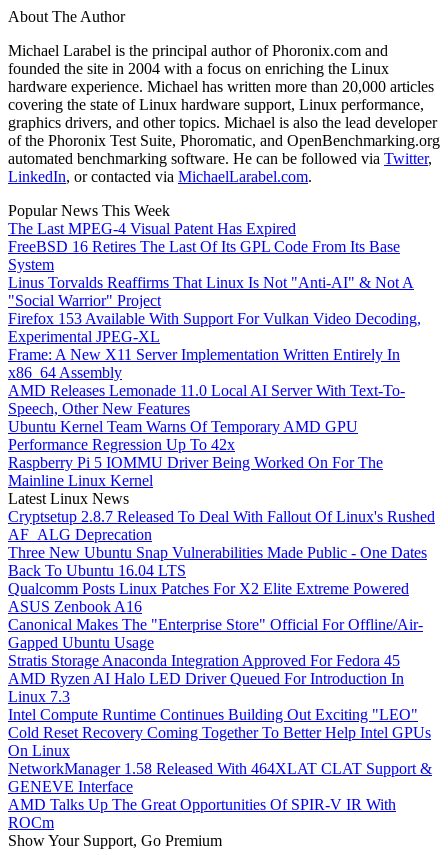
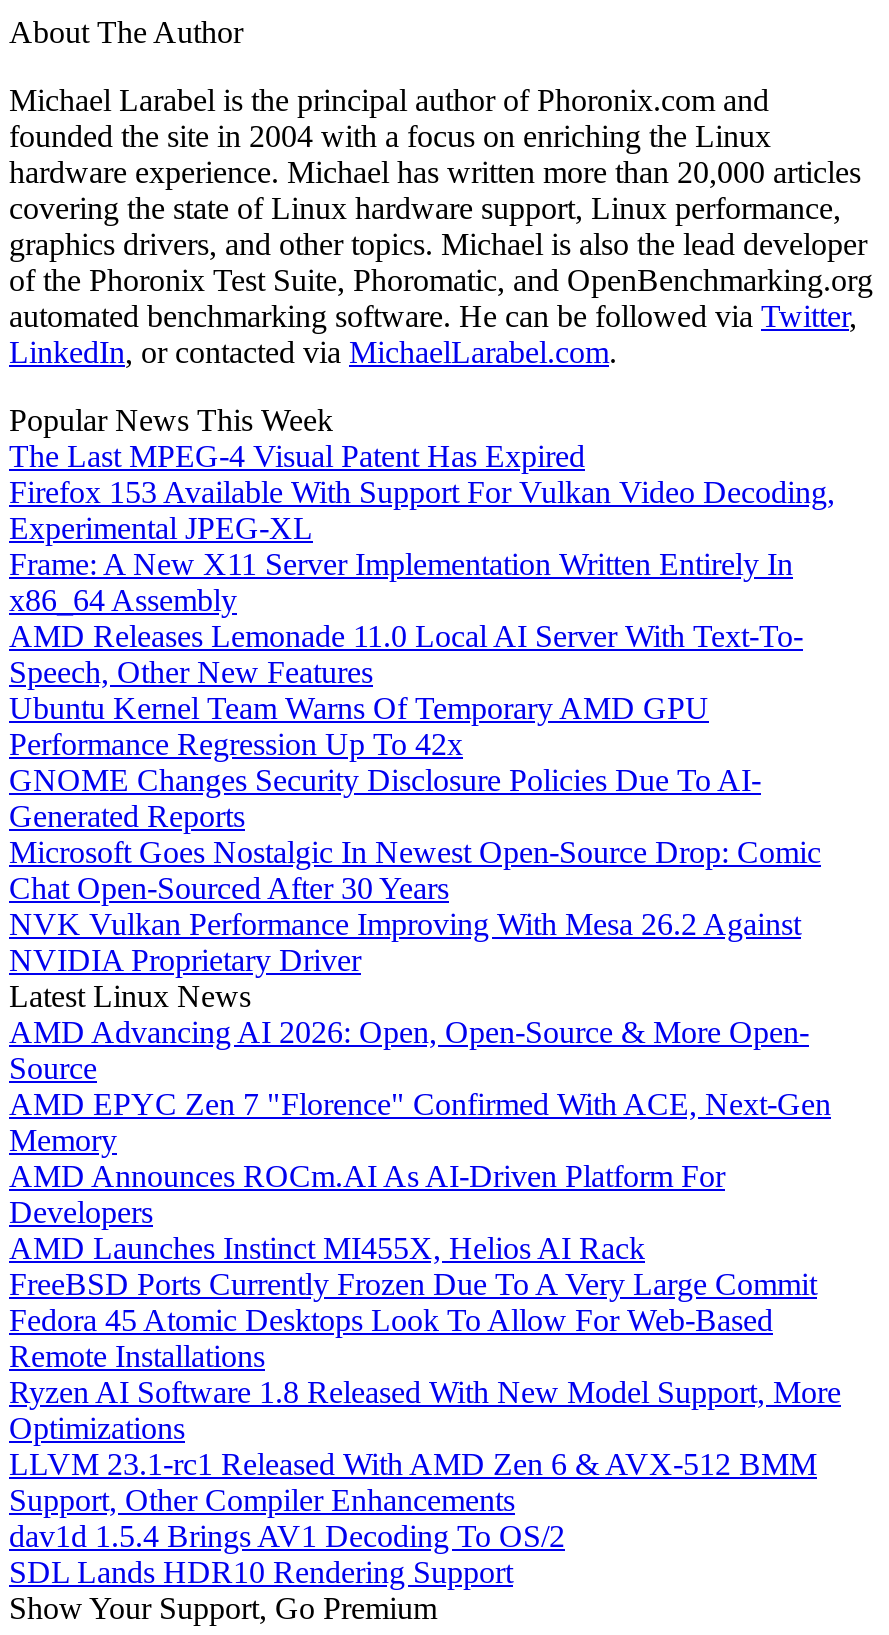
[8,238,414,309] FreeBSD 16 Retires The Last Of Its GPL Code From Its Base | System | Linus Torvalds Reaffirms That Linux Is Not "Anti-AI" & Not A | "Social Warrior" Project -> none
moved [8,310,421,453] -> [9,475,835,761]: Firefox 153 Available With Support For Vulkan Video Decoding, | Experimental JPEG-XL | Frame: A New X11 Server Implementation Written Entirely In | x86_64 Assembly | AMD Releases Lemonade 11.0 Local AI Server With Text-To- | Speech, Other New Features | Ubuntu Kernel Team Warns Of Temporary AMD GPU | Performance Regression Up To 42x
[8,454,383,489] Raspberry Pi 5 IOMMU Driver Being Worked On For The | Mainline Linux Kernel -> [9,763,821,977] GNOME Changes Security Disclosure Policies Due To AI- | Generated Reports | Microsoft Goes Nostalgic In Newest Open-Source Drop: Comic | Chat Open-Sourced After 30 Years | NVK Vulkan Performance Improving With Mesa 26.2 Against | NVIDIA Proprietary Driver
[8,508,435,831] Cryptsetup 2.8.7 Released To Deal With Fallout Of Linux's Rushed | AF_ALG Deprecation | Three New Ubuntu Snap Vulnerabilities Made Public - One Dates | Back To Ubuntu 16.04 LTS | Qualcomm Posts Linux Patches For X2 Elite Extreme Powered | ASUS Zenbook A16 | Canonical Makes The "Enterprise Store" Official For Offline/Air- | Gapped Ubuntu Usage | Stratis Storage Anaconda Integration Approved For Fedora 45 | AMD Ryzen AI Halo LED Driver Queued For Introduction In | Linux 7.3 | Intel Compute Runtime Continues Building Out Exciting "LEO" | Cold Reset Recovery Coming Together To Better Help Intel GPUs | On Linux | NetworkManager 1.58 Released With 464XLAT CLAT Support & | GENEVE Interface | AMD Talks Up The Great Opportunities Of SPIR-V IR With | ROCm -> [9,1015,841,1589] AMD Advancing AI 2026: Open, Open-Source & More Open- | Source | AMD EPYC Zen 7 "Florence" Confirmed With ACE, Next-Gen | Memory | AMD Announces ROCm.AI As AI-Driven Platform For | Developers | AMD Launches Instinct MI455X, Helios AI Rack | FreeBSD Ports Currently Frozen Due To A Very Large Commit | Fedora 45 Atomic Desktops Look To Allow For Web-Based | Remote Installations | Ryzen AI Software 1.8 Released With New Model Support, More | Optimizations | LLVM 23.1-rc1 Released With AMD Zen 6 & AVX-512 BMM | Support, Other Compiler Enhancements | dav1d 1.5.4 Brings AV1 Decoding To OS/2 | SDL Lands HDR10 Rendering Support

